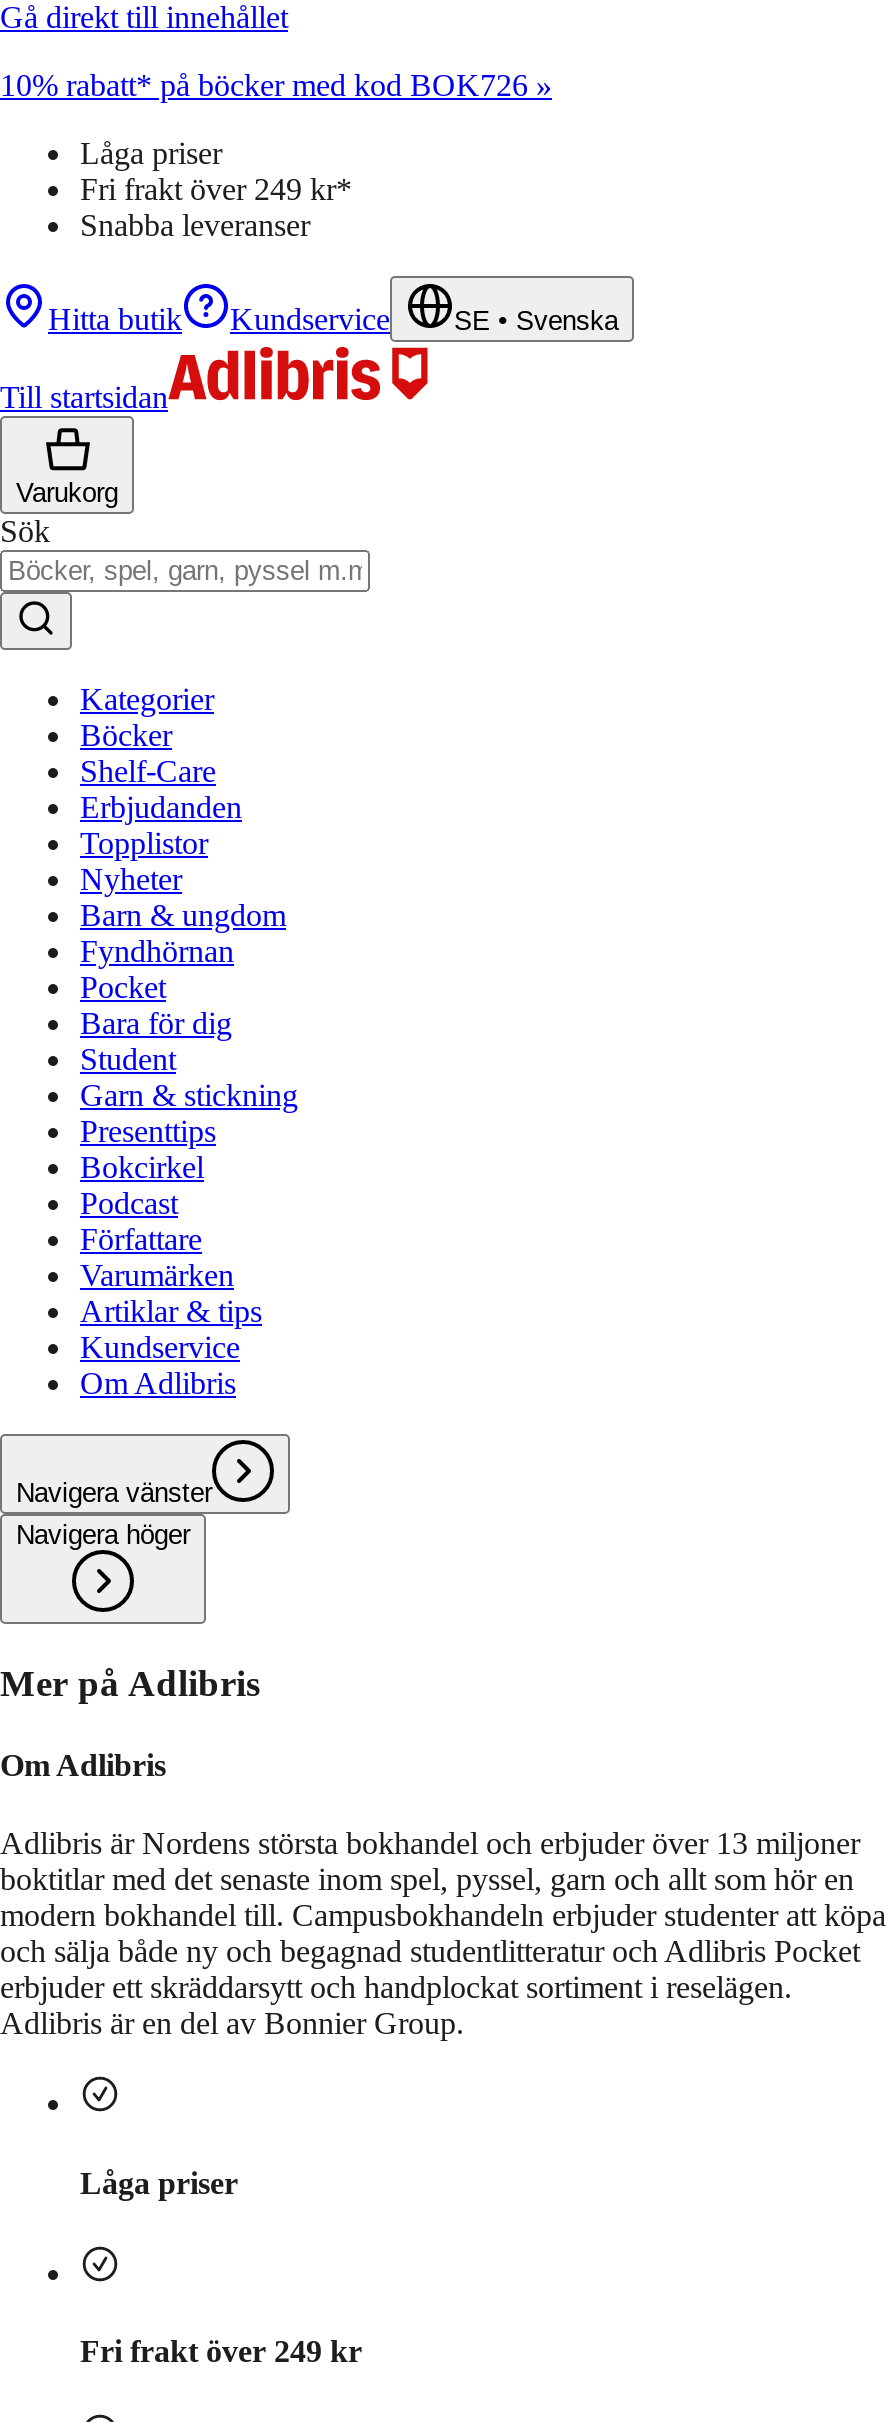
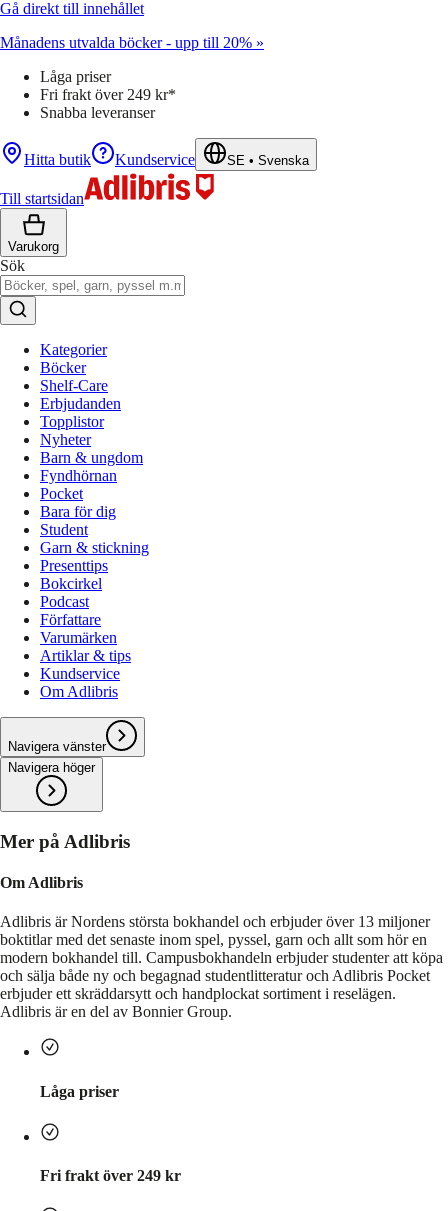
[0,68,552,102] 10% rabatt* på böcker med kod BOK726 » -> [0,34,264,51] Månadens utvalda böcker - upp till 20% »

